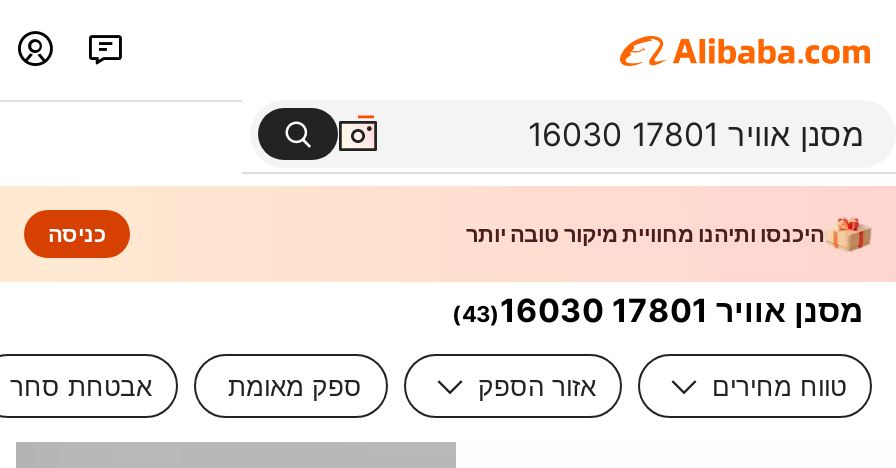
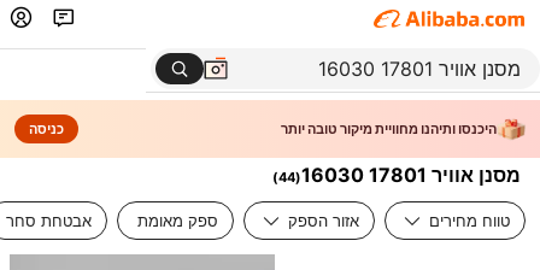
[462,300,490,328] 43 -> [278,169,295,186] 44

